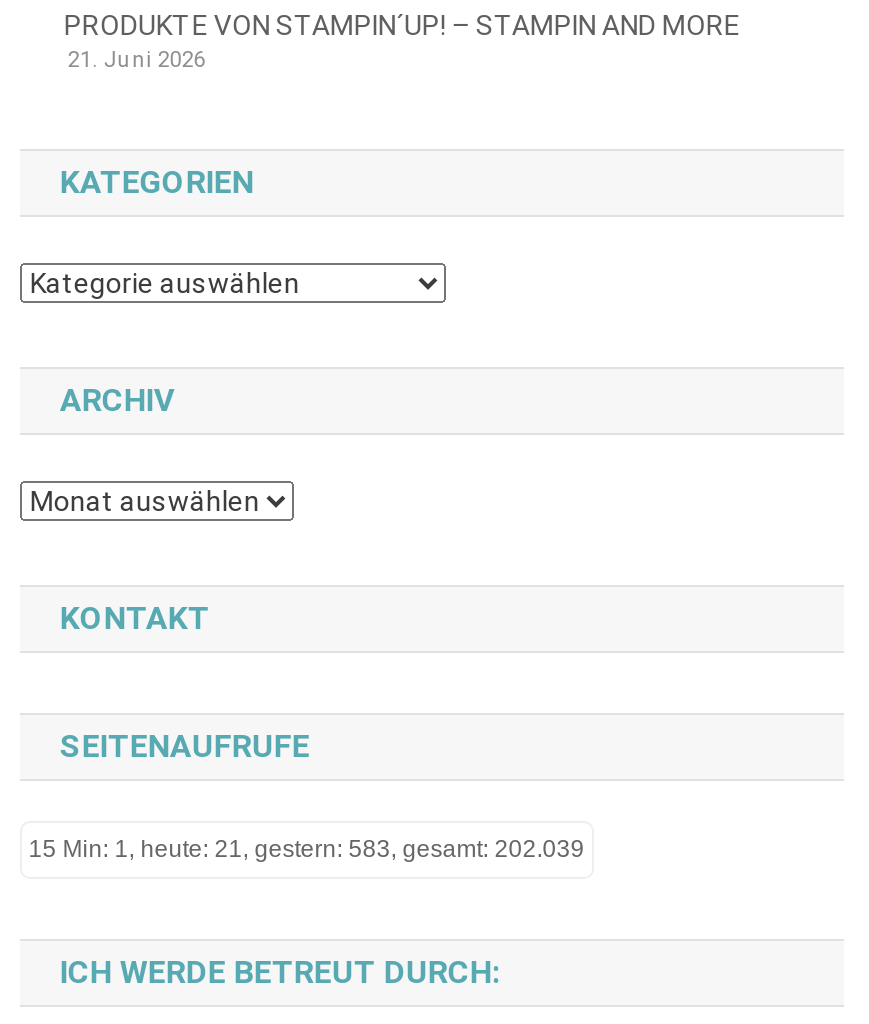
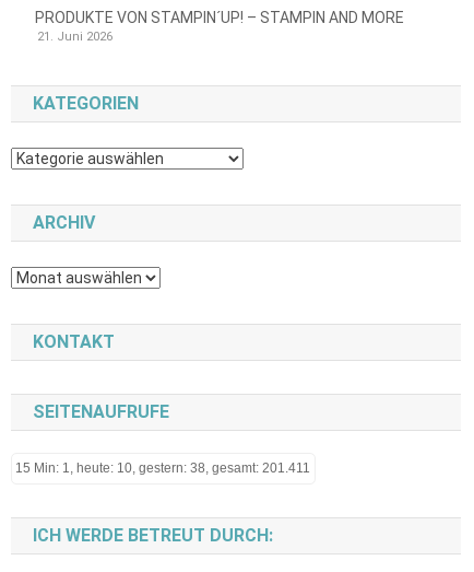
[28,835,584,863] 15 Min: 1, heute: 21, gestern: 583, gesamt: 202.039 -> [16,460,310,476] 15 Min: 1, heute: 10, gestern: 38, gesamt: 201.411

